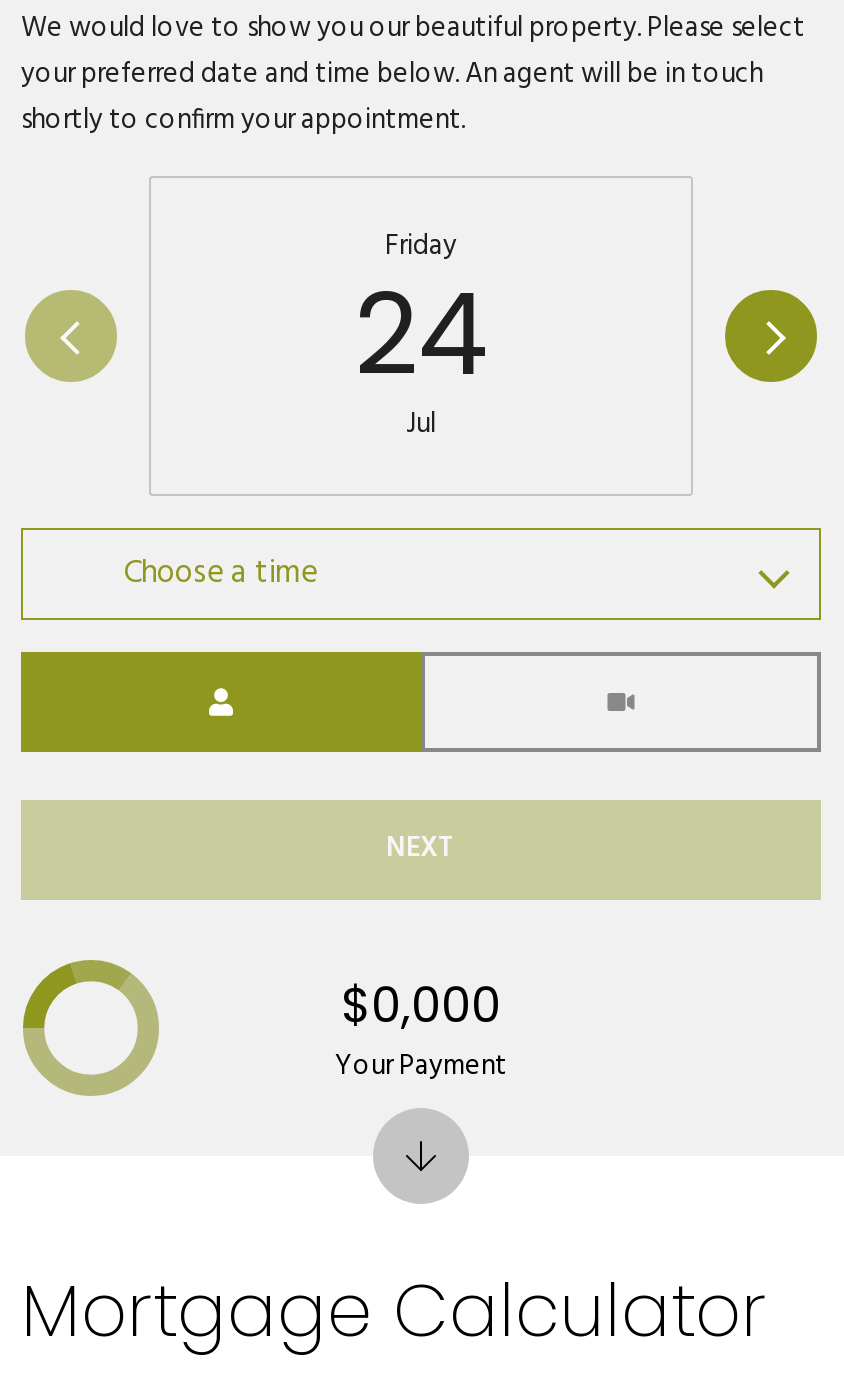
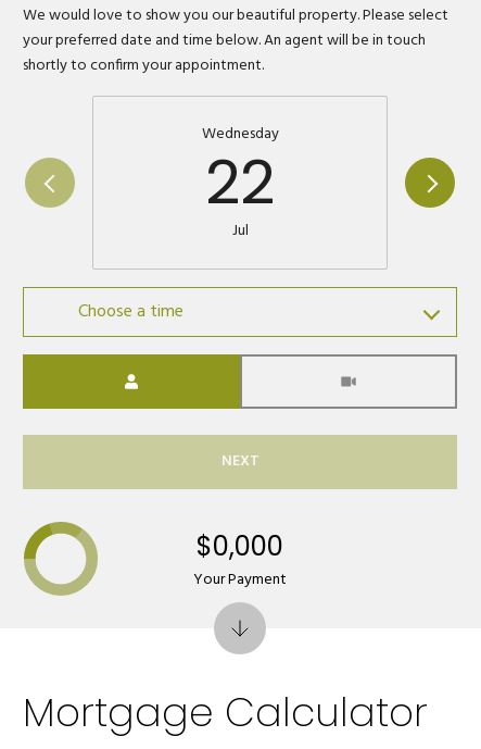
[354,223,488,413] Friday | 24 -> [201,121,279,225] Wednesday | 22

